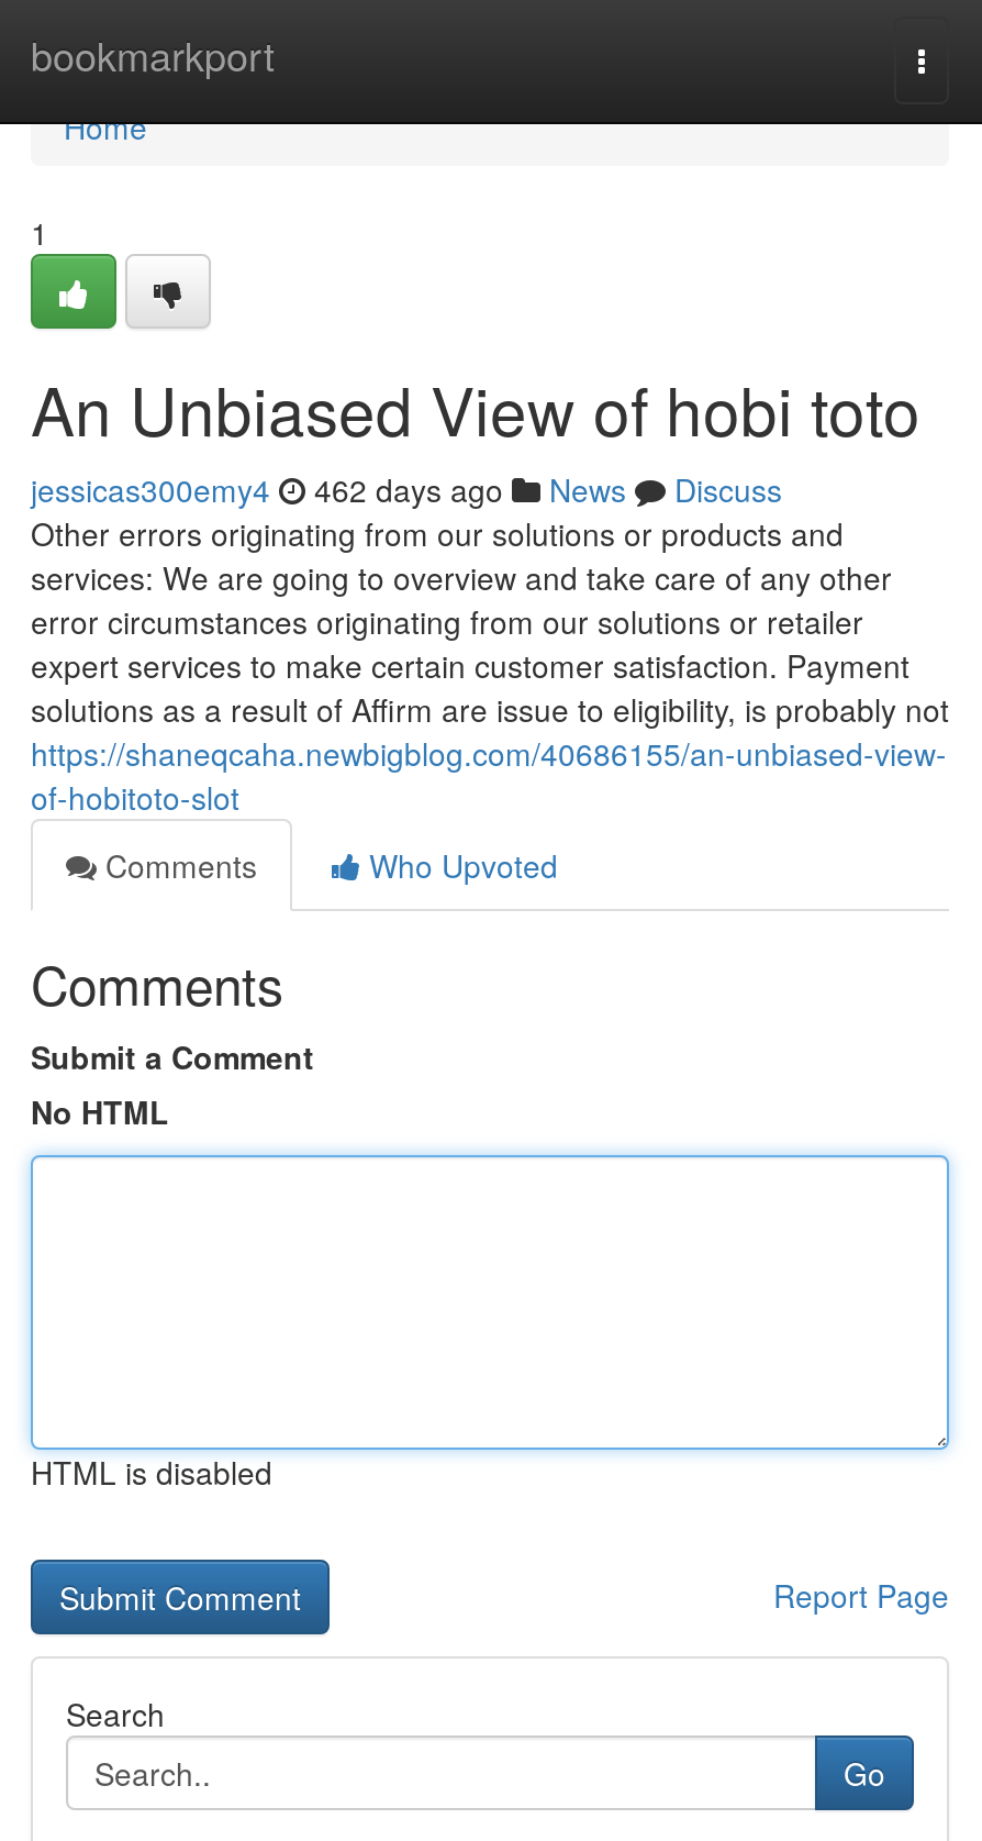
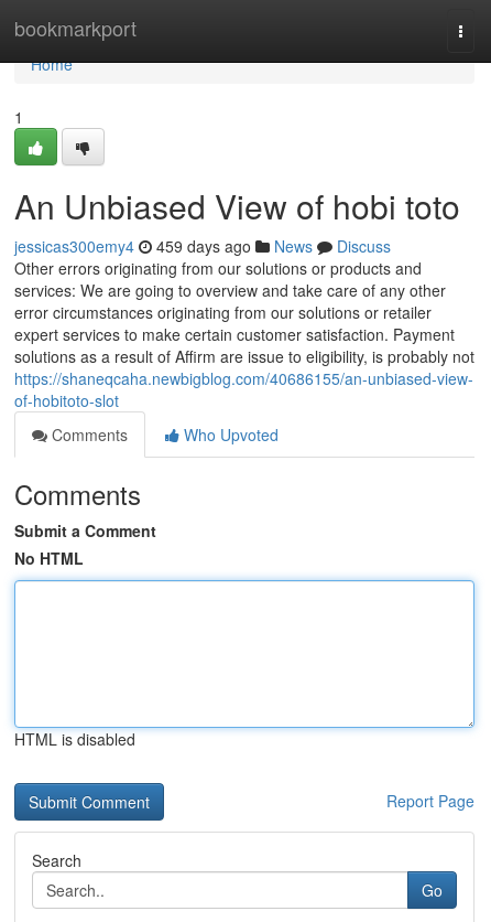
[31,467,782,511] jessicas300emy4 462 days ago News Discuss -> [14,235,391,257] jessicas300emy4 459 days ago News Discuss

